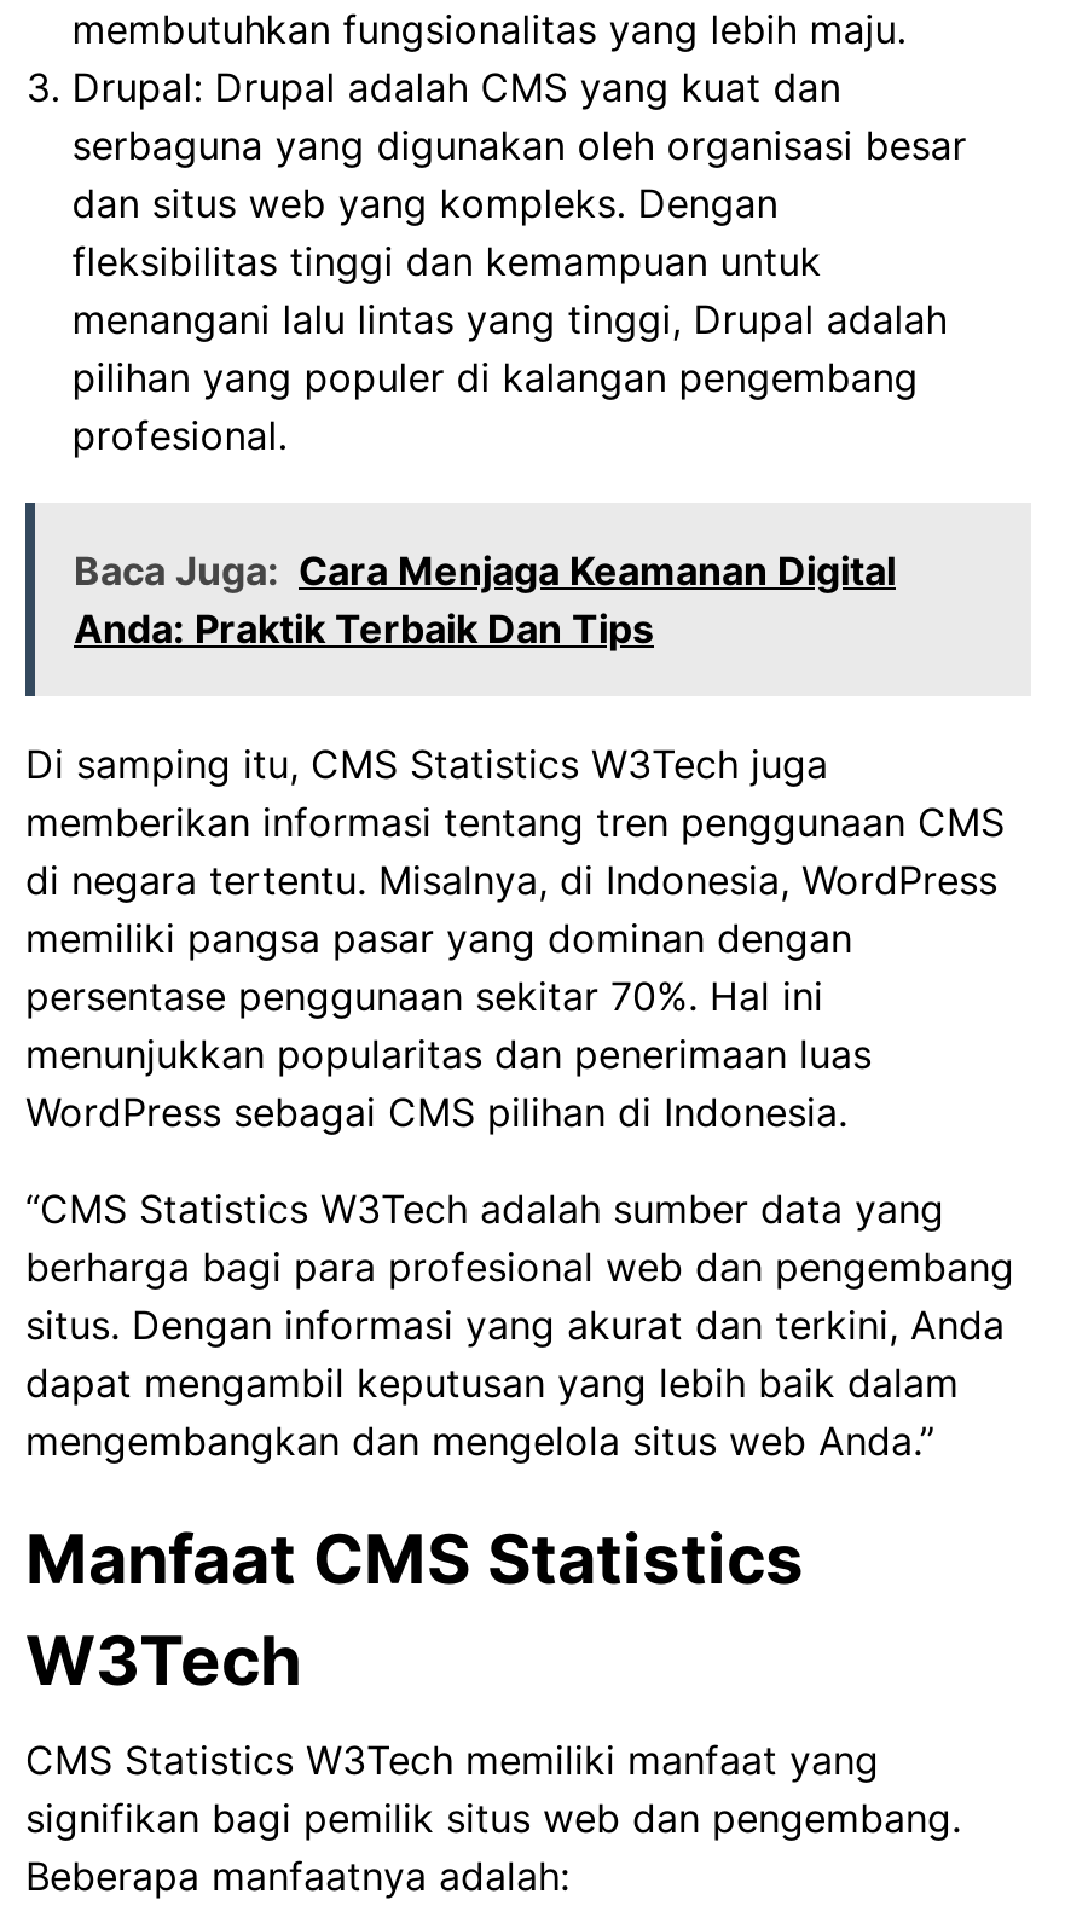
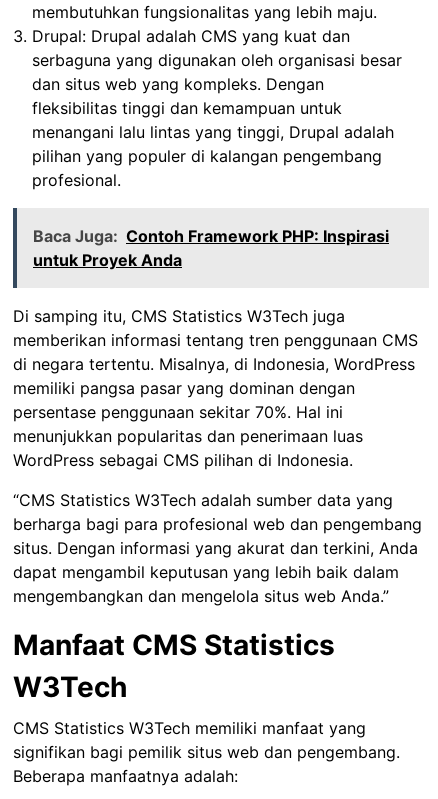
[74,546,896,652] Baca Juga: Cara Menjaga Keamanan Digital | Anda: Praktik Terbaik Dan Tips -> [33,226,389,270] Baca Juga: Contoh Framework PHP: Inspirasi | untuk Proyek Anda

